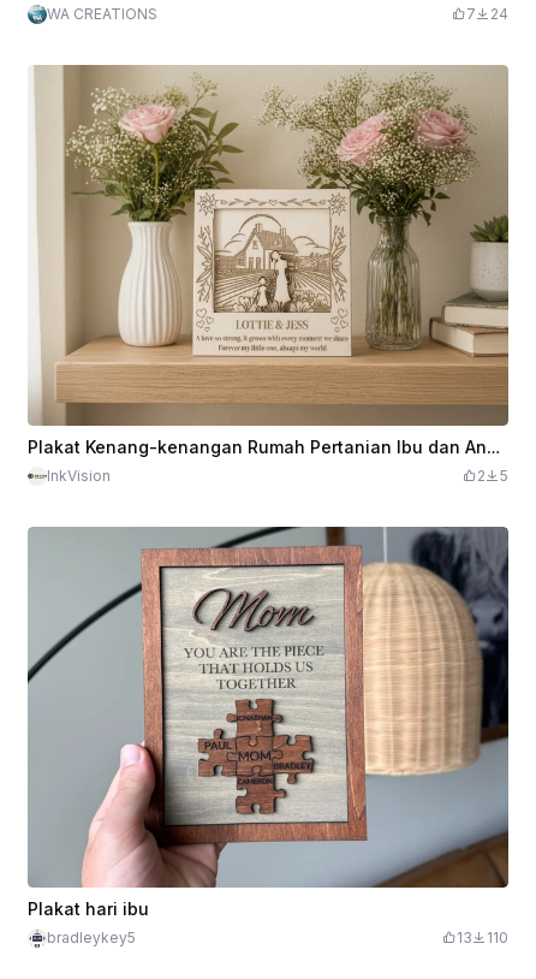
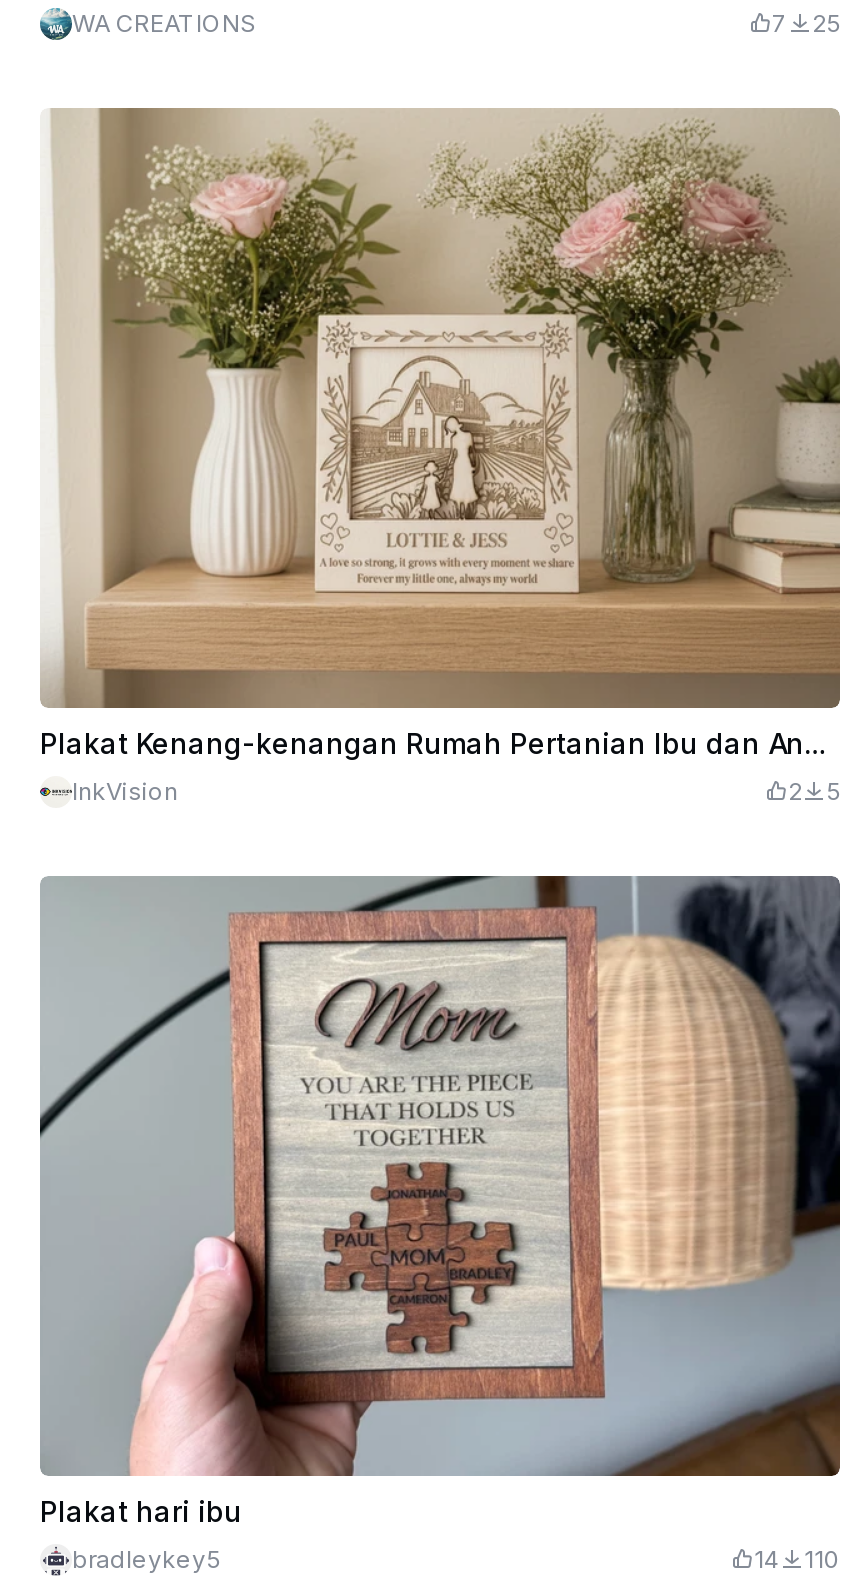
[466,5,508,23] 7 24 -> [772,8,840,38] 7 25
[457,929,508,947] 13 110 -> [754,1544,840,1574] 14 110

